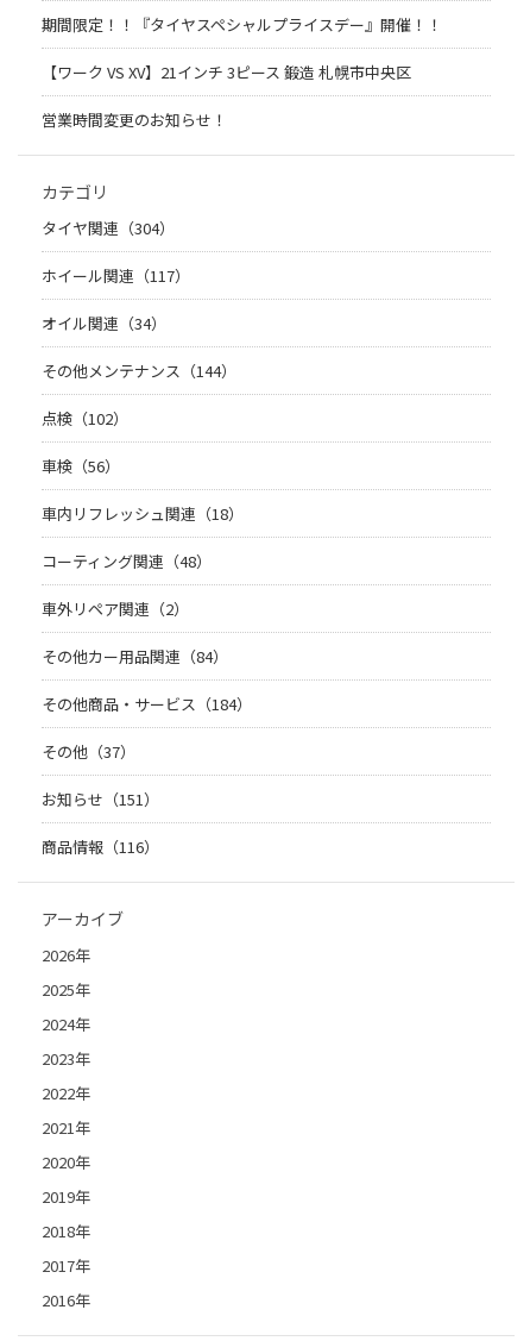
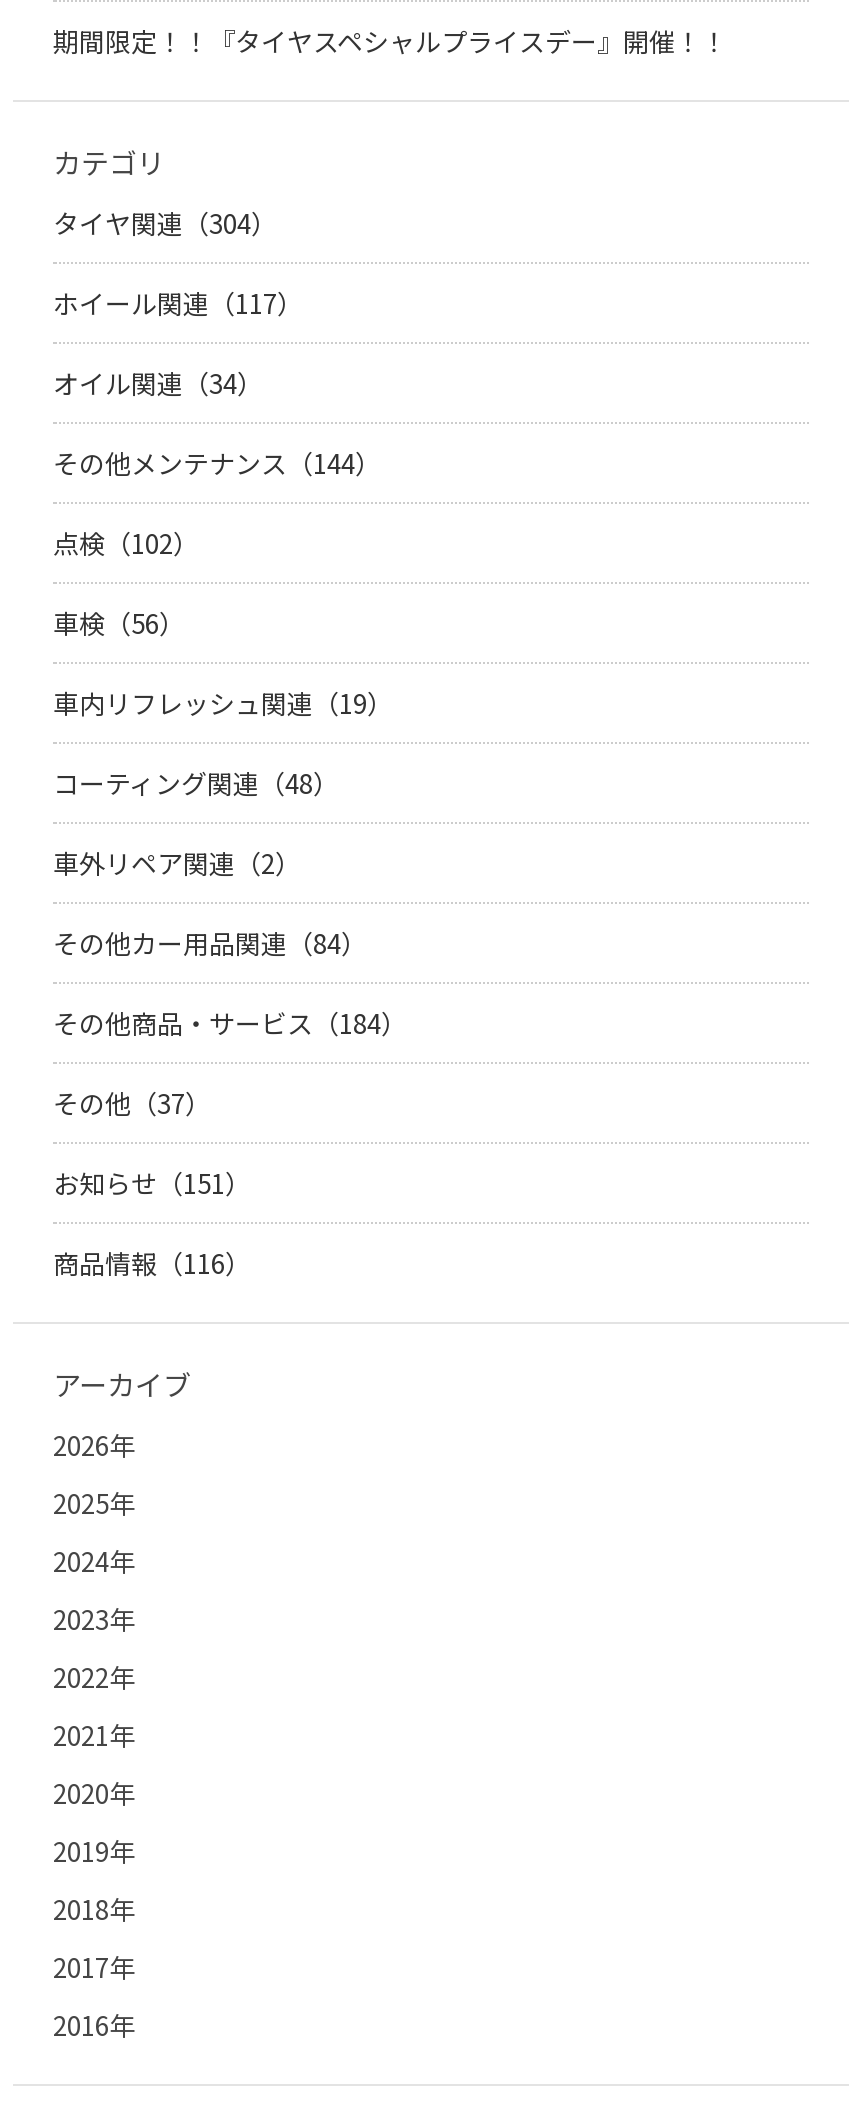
[42,61,411,131] 【ワーク VS XV】21インチ 3ピース 鍛造 札幌市中央区 | 営業時間変更のお知らせ！ -> none
[42,502,244,525] 車内リフレッシュ関連（18） -> [53,684,393,722] 車内リフレッシュ関連（19）

